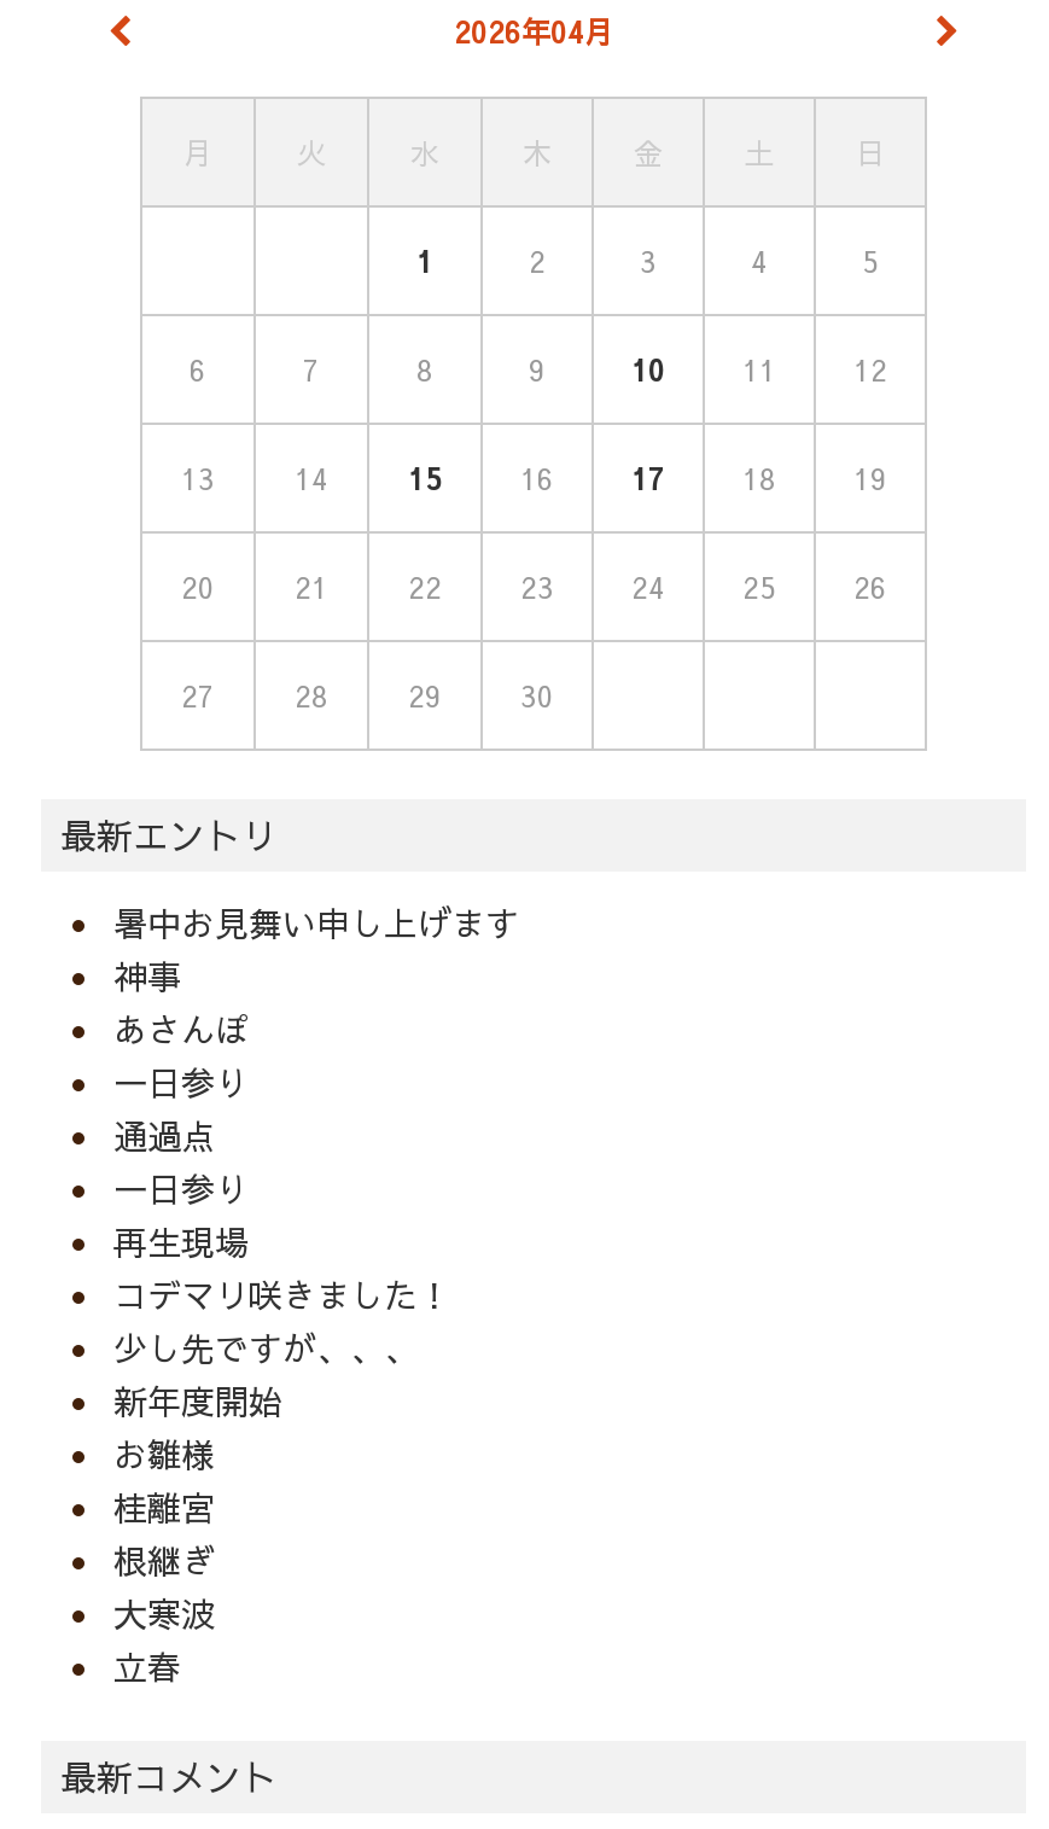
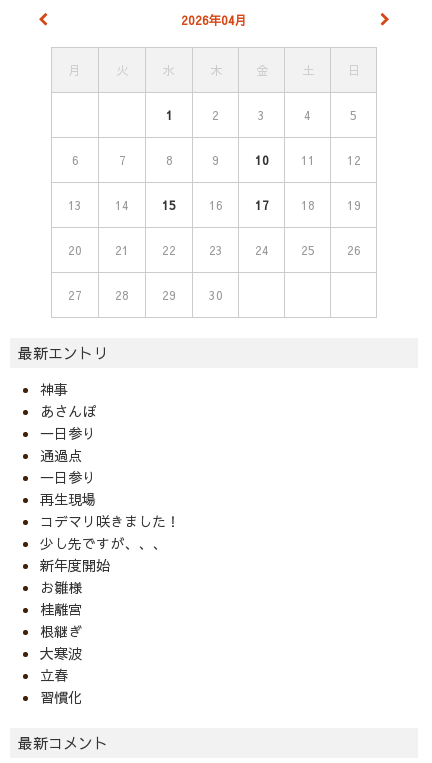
[113,898,519,946] 暑中お見舞い申し上げます -> none
moved [113,951,451,1690] -> [40,379,180,685]: 神事 | あさんぽ | 一日参り | ... | 大寒波 | 立春
none -> [40,687,82,707] 習慣化

